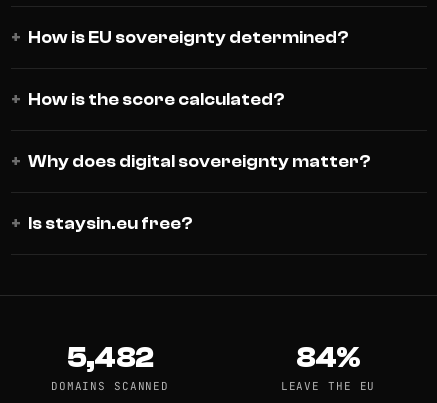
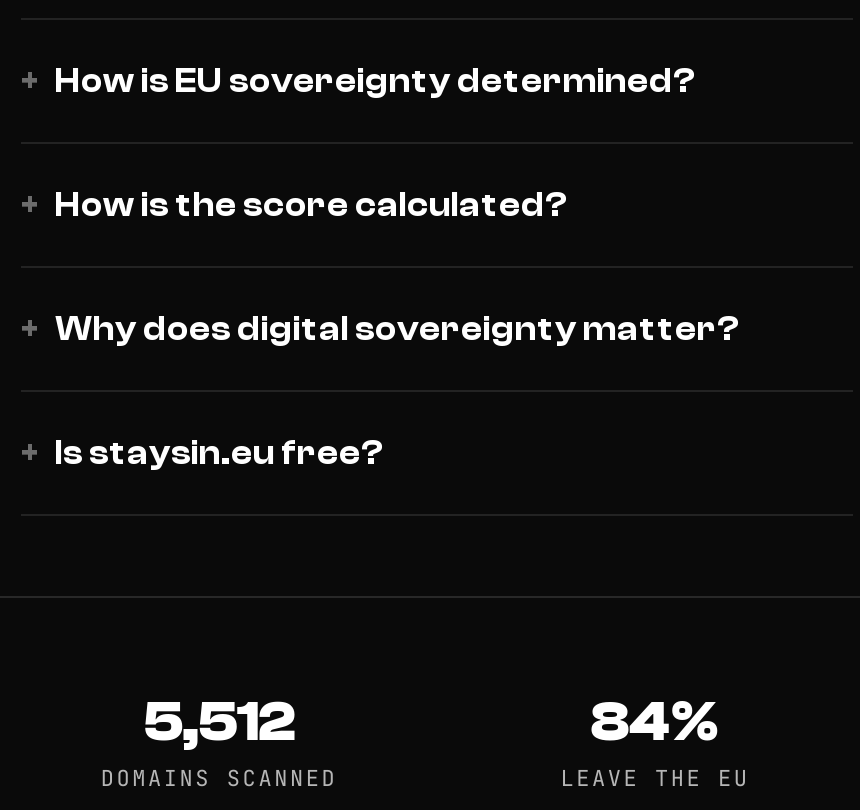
[67,342,153,374] 5,482 -> [143,690,295,754] 5,512

